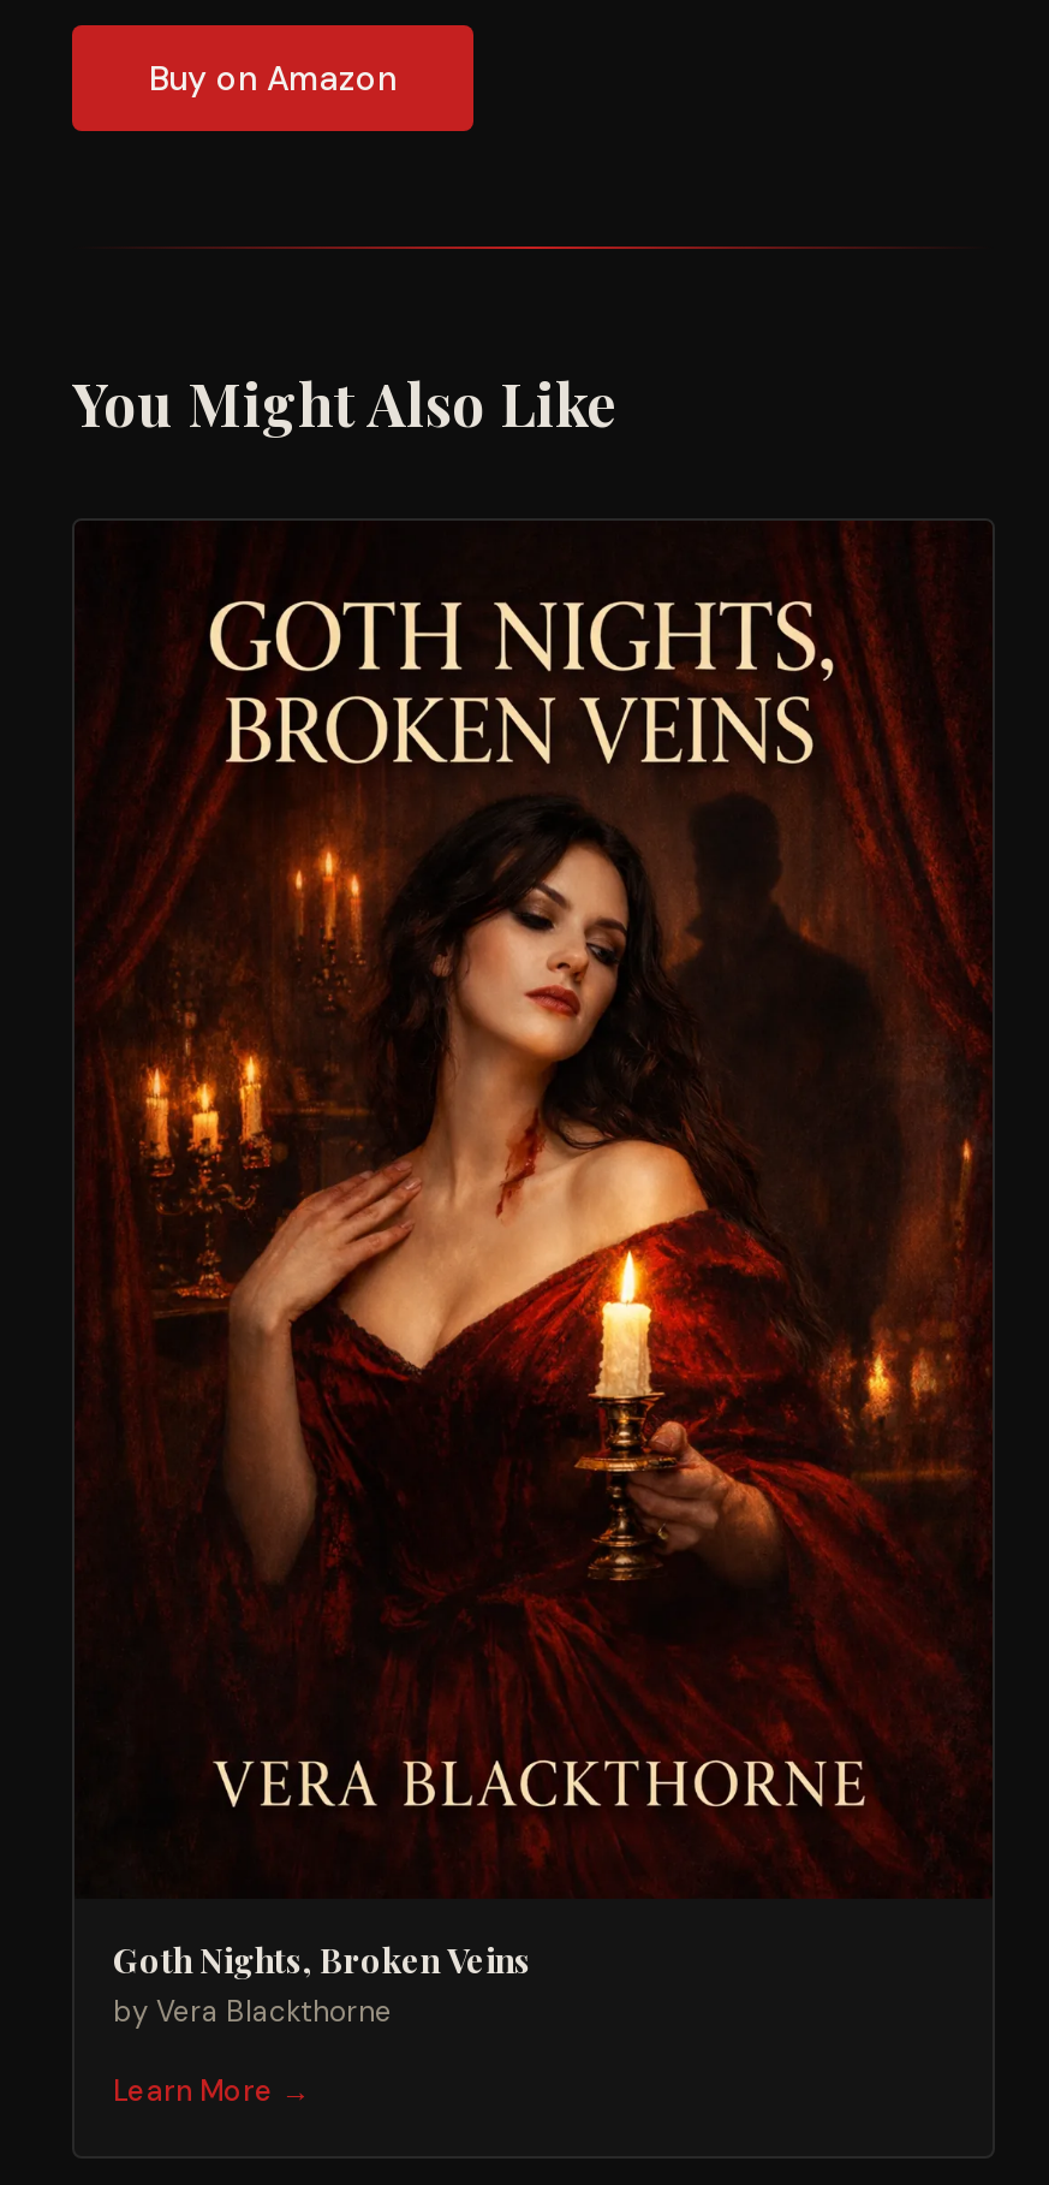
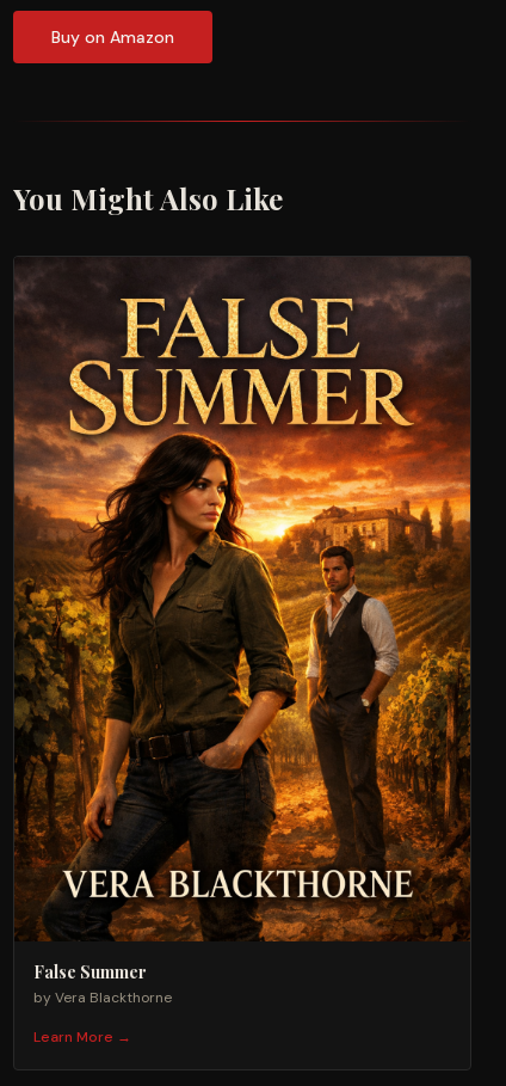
[74,523,993,1983] [image] | Goth Nights, Broken Veins -> [13,257,471,983] [image] | False Summer

